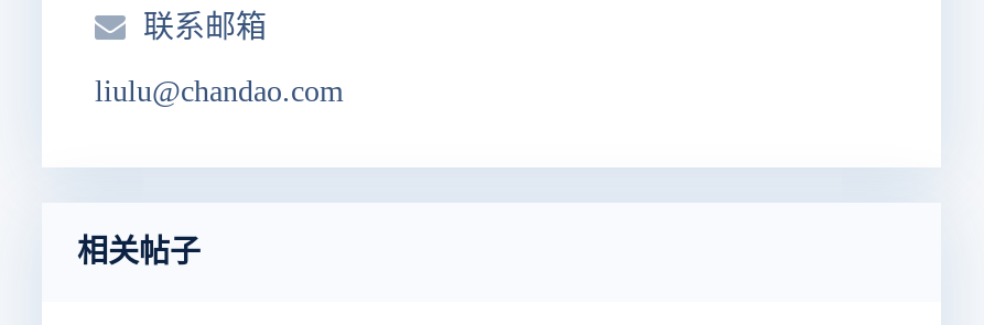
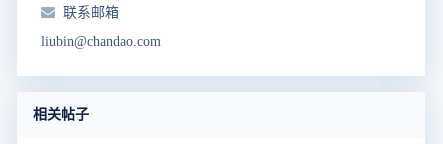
[95,74,344,108] liulu@chandao.com -> [41,34,161,49] liubin@chandao.com

